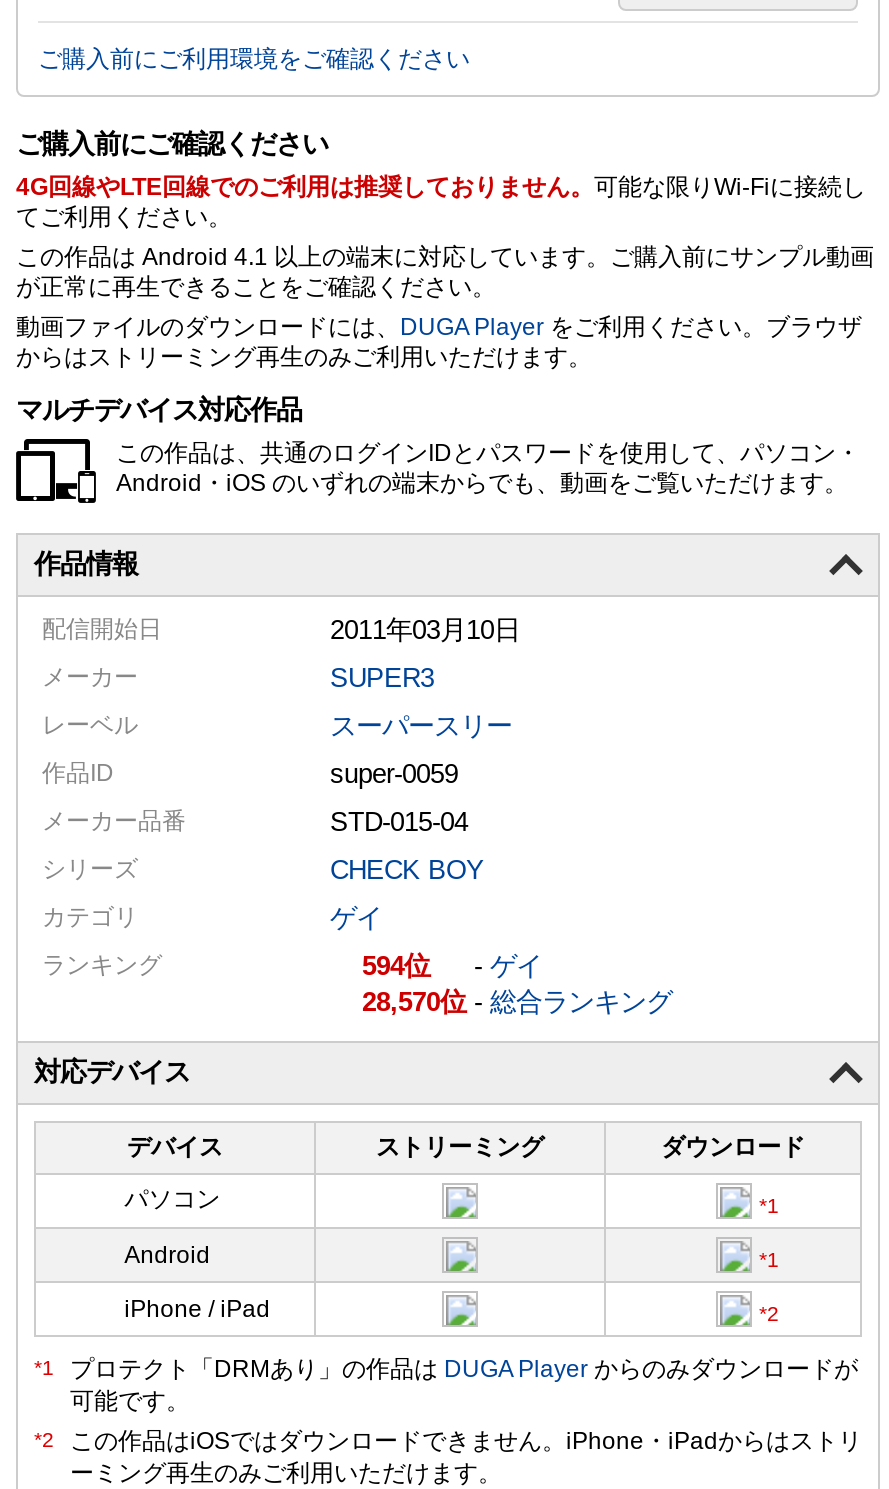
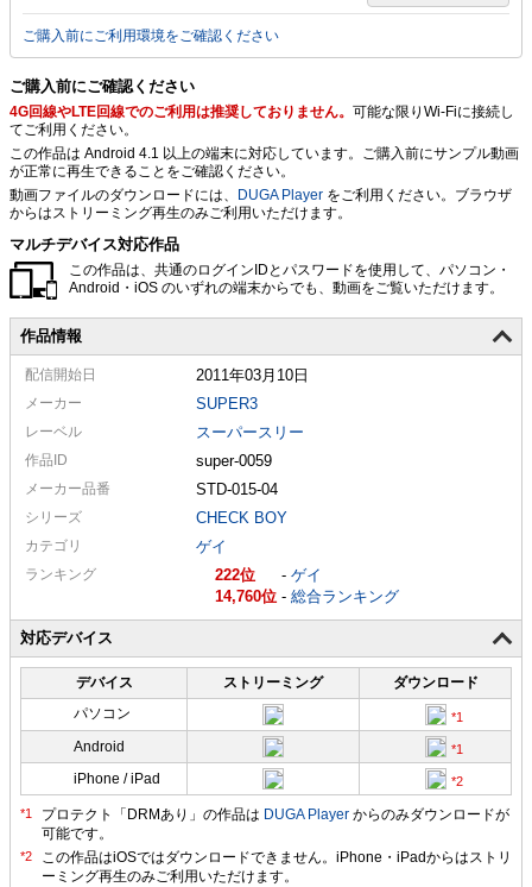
[362,950,404,980] 594 -> [215,566,240,583] 222
[362,986,672,1016] 28,570 -総合ランキング -> [215,587,399,605] 14,760 -総合ランキング

